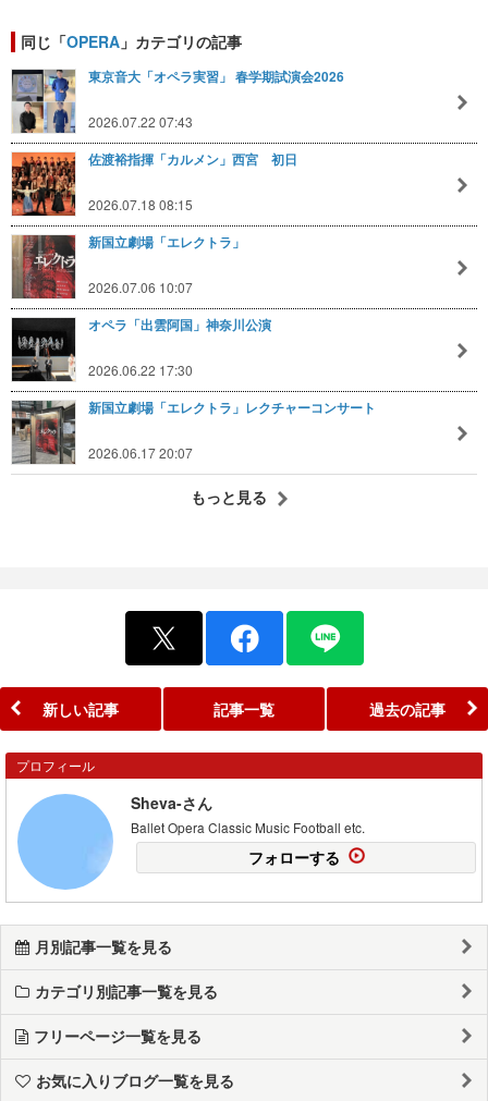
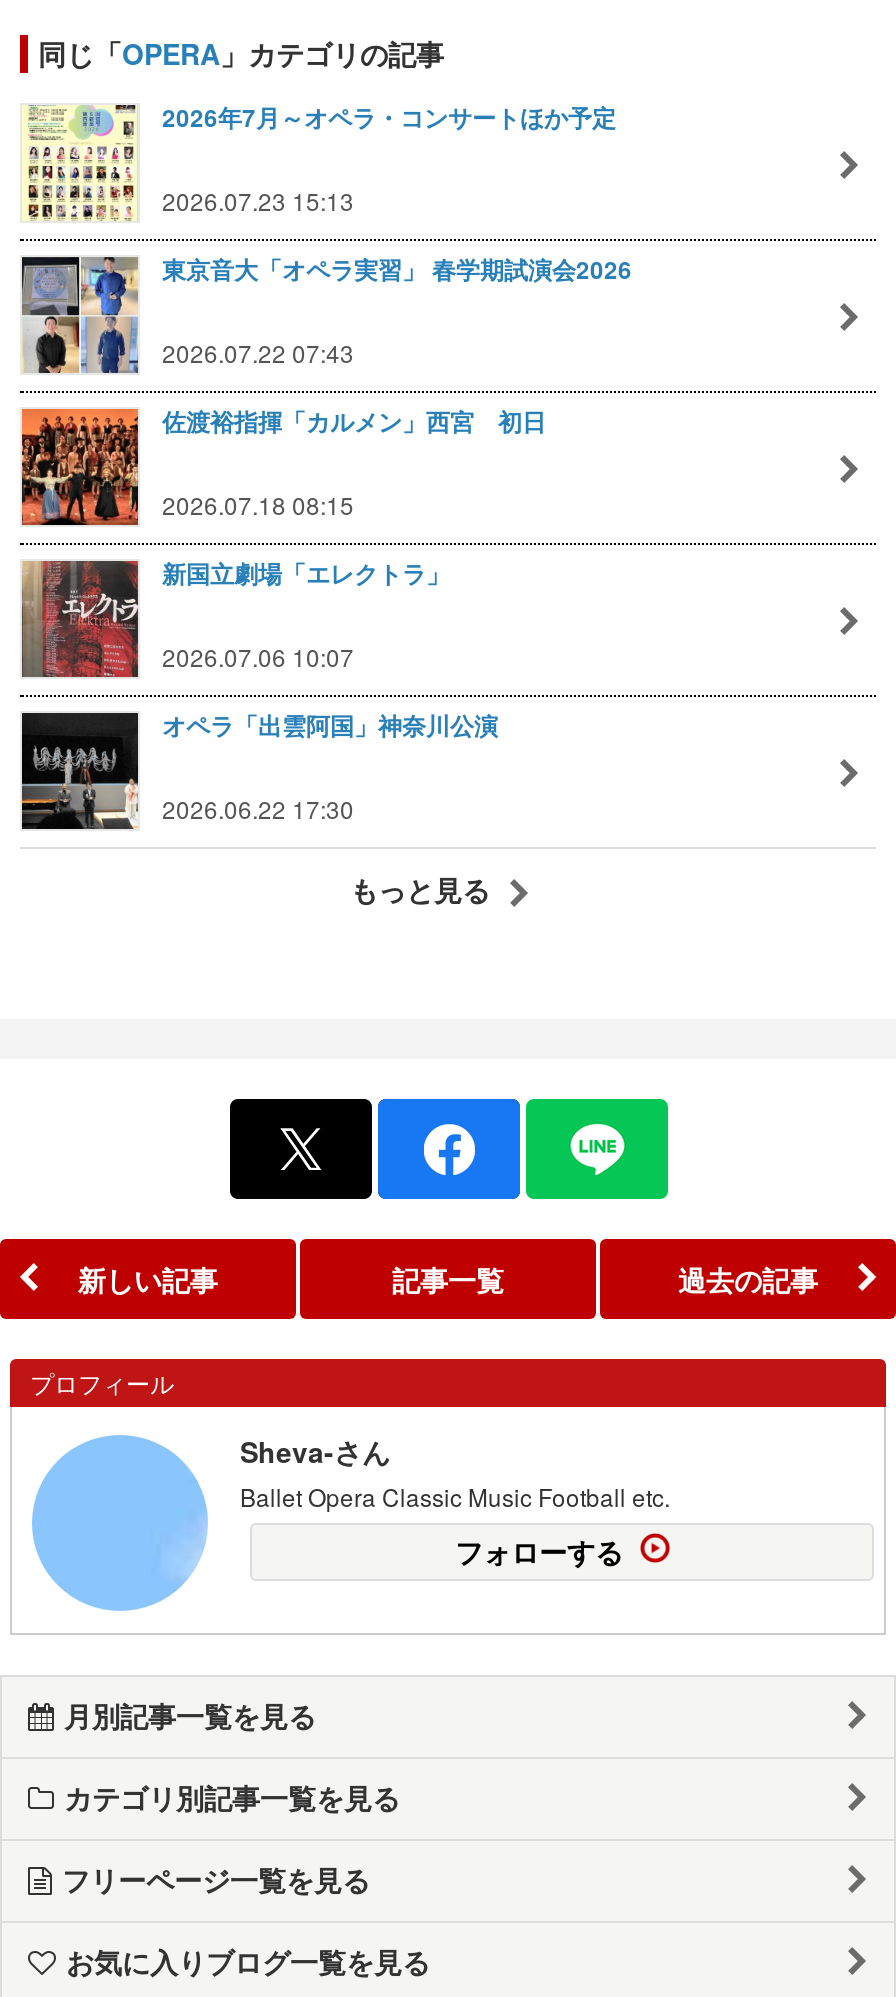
none -> [22,101,616,221] [image] | 2026年7月～オペラ・コンサートほか予定 | 2026.07.23 15:13
moved [11,63,344,379] -> [20,245,632,825]: [image] | 東京音大「オペラ実習」 春学期試演会2026 | 2026.07.22 07:43 | ... | オペラ「出雲阿国」神奈川公演 | 2026.06.22 17:30
[11,399,376,465] [image] | 新国立劇場「エレクトラ」レクチャーコンサート | 2026.06.17 20:07 -> none

